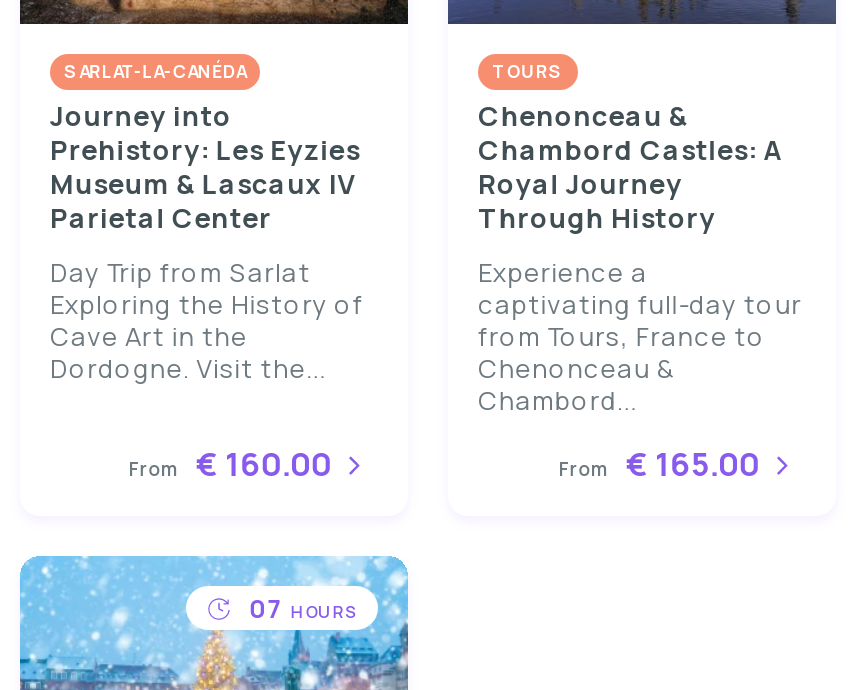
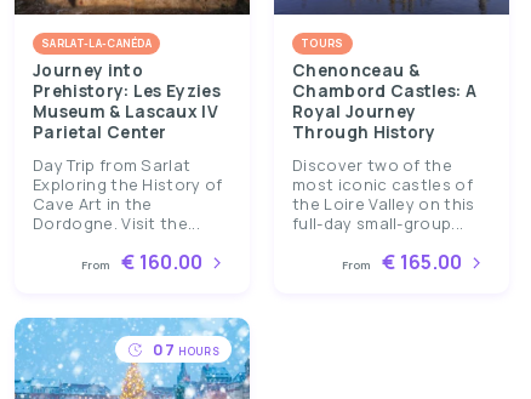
[478,254,802,418] Experience a | captivating full-day tour | from Tours, France to | Chenonceau & | Chambord... -> [292,154,475,234] Discover two of the | most iconic castles of | the Loire Valley on this | full-day small-group...

